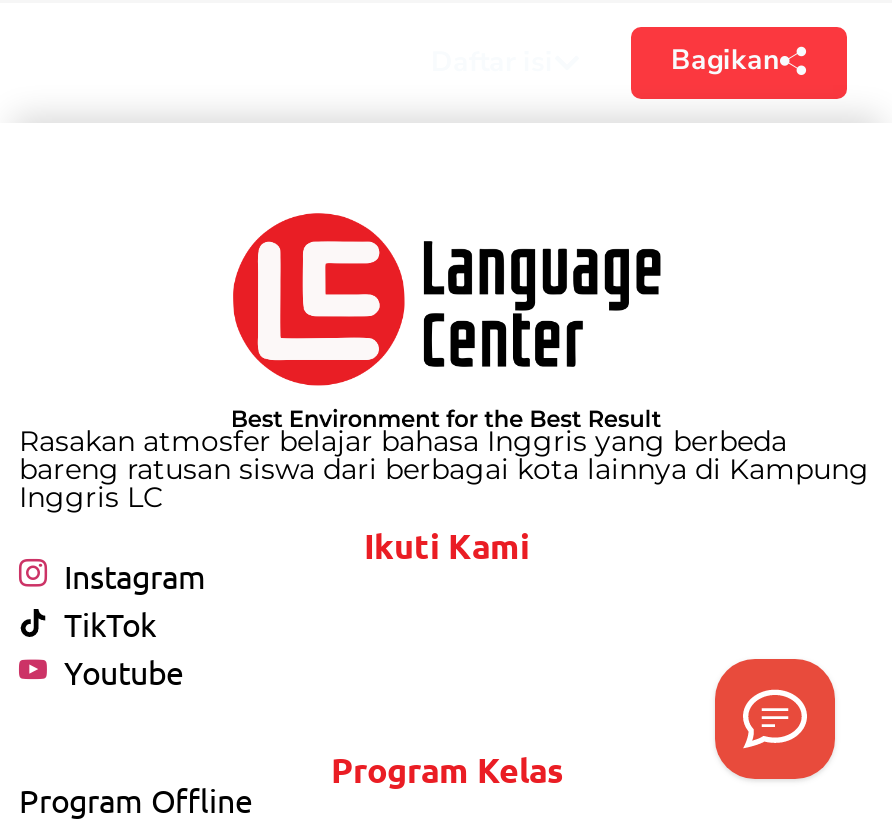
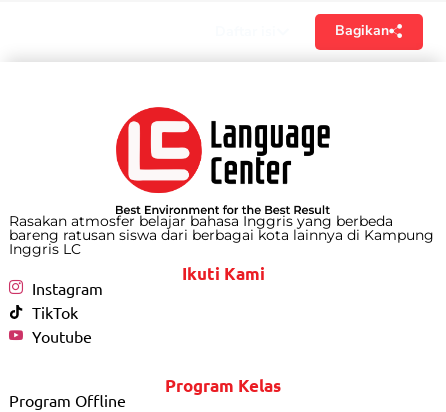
[713,657,837,781] [image] -> none

